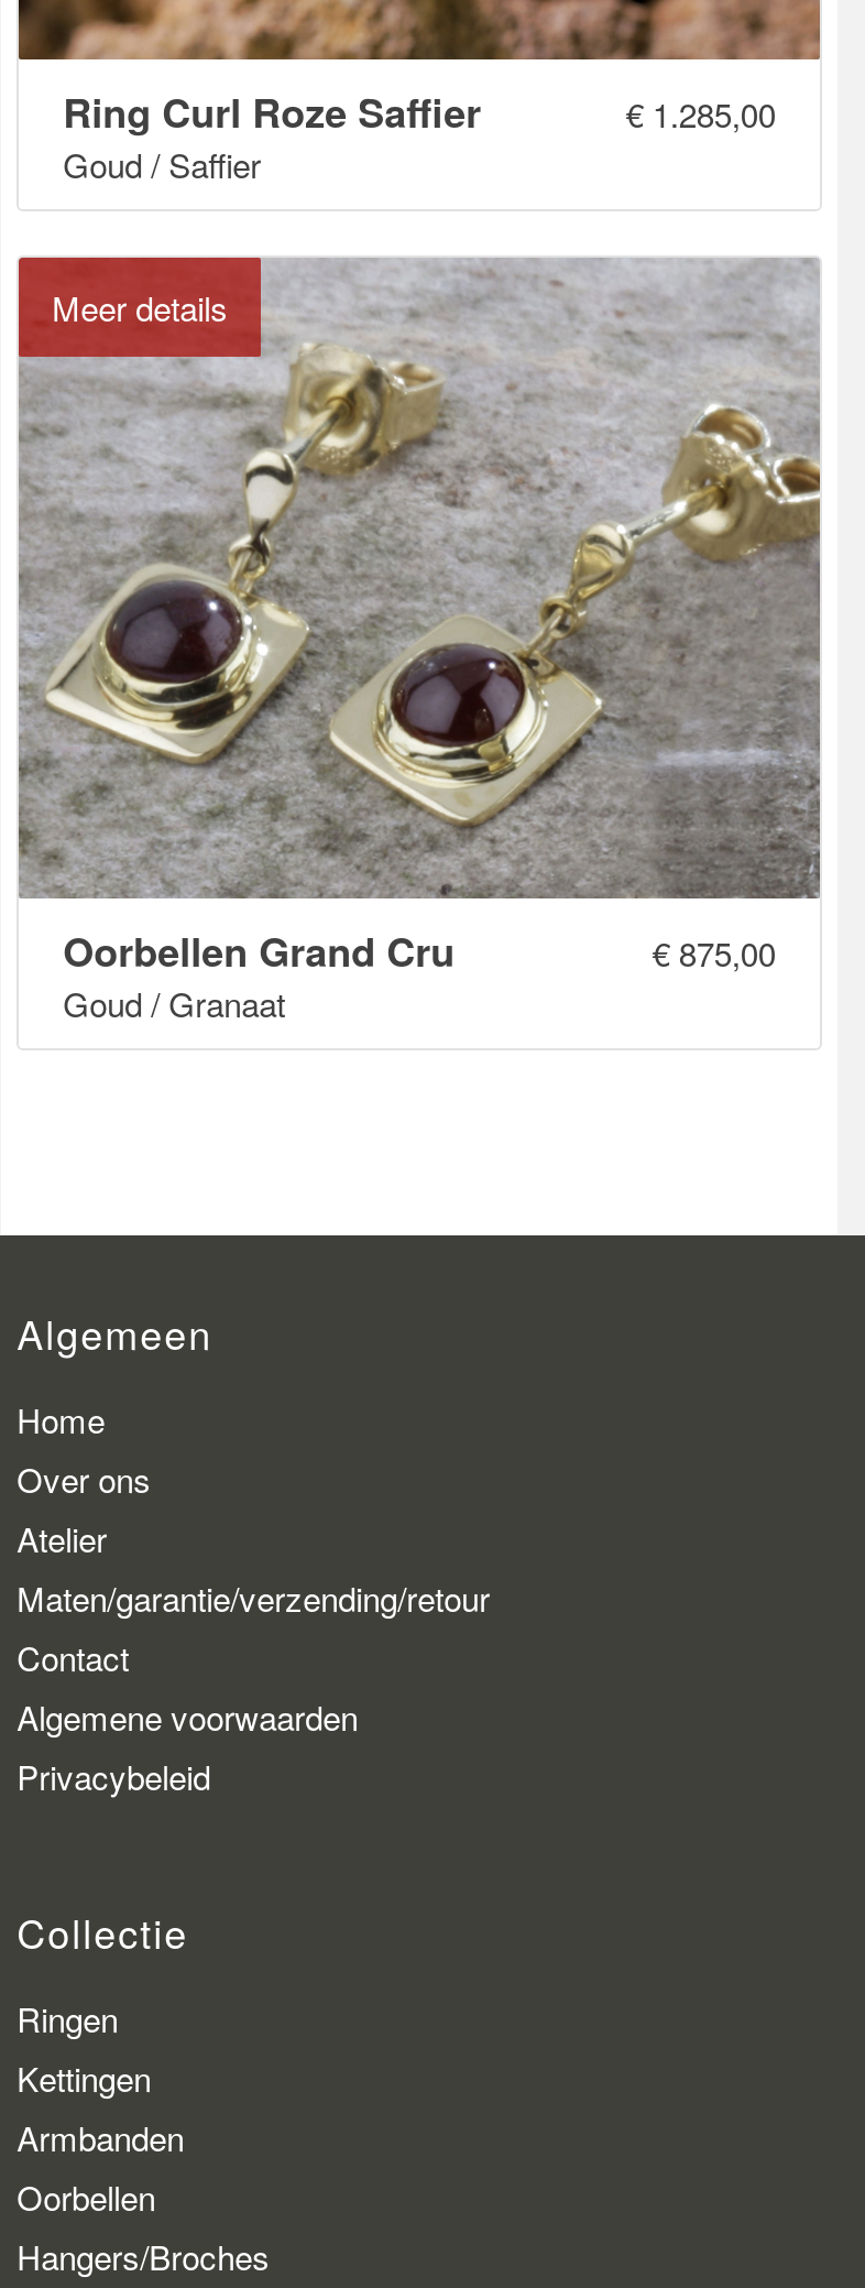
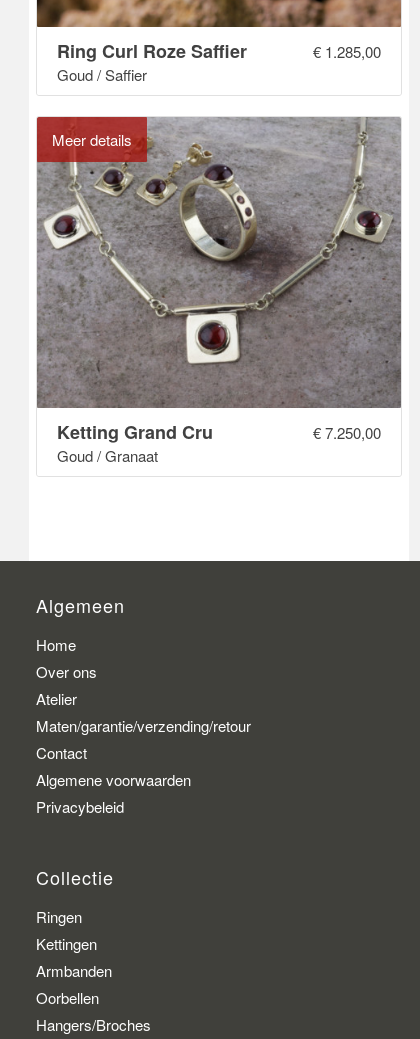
[19,260,822,980] [image] | Oorbellen Grand Cru -> [37,117,402,445] [image] | Ketting Grand Cru
[652,929,776,975] €875,00 -> [313,422,381,443] €7.250,00

